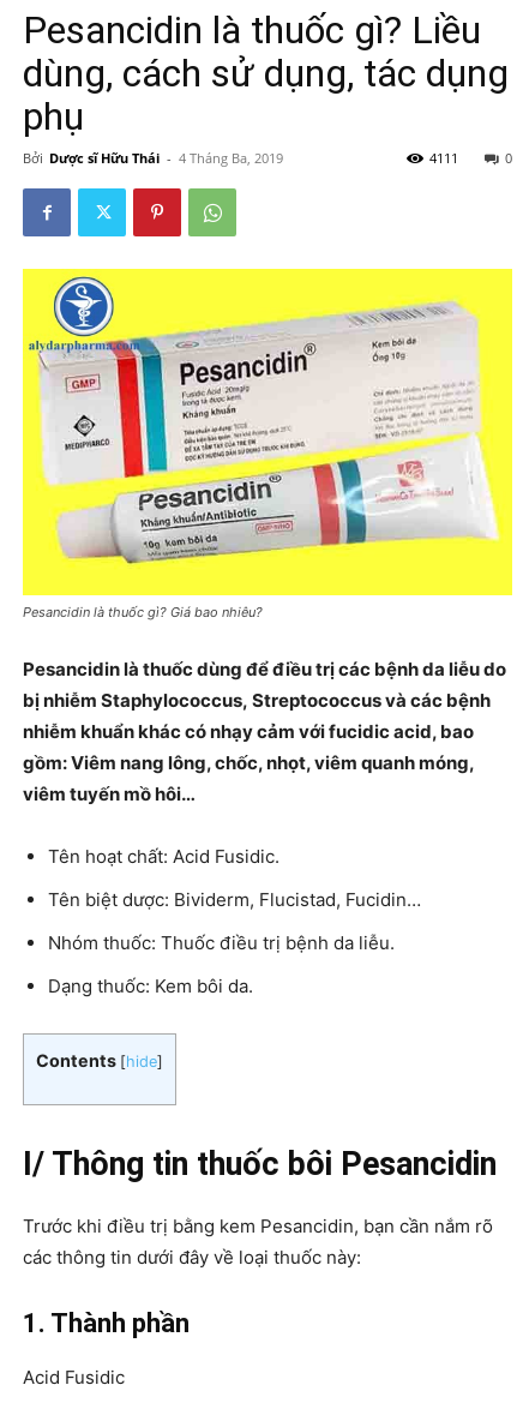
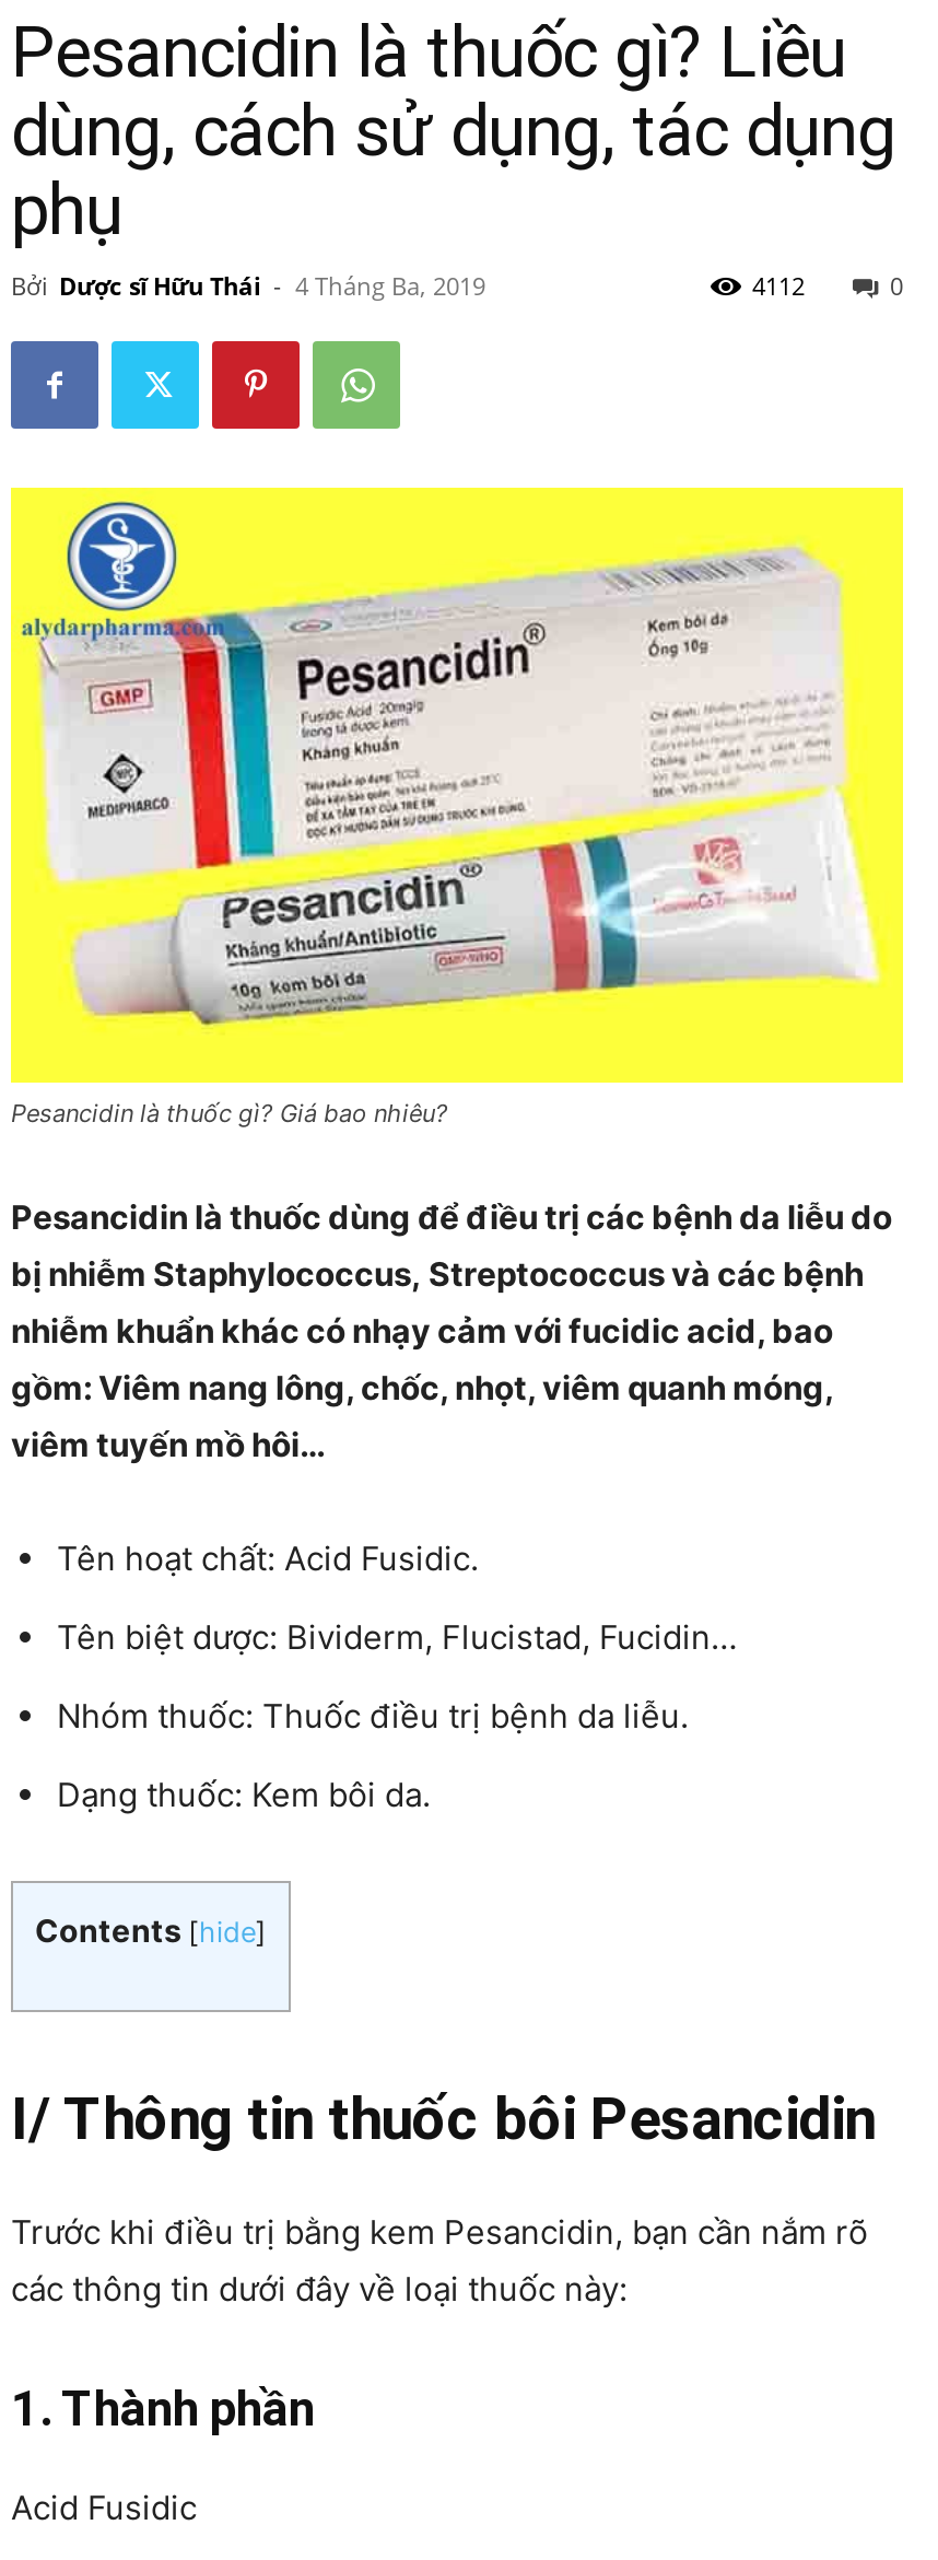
[429,149,458,167] 4111 -> [752,269,805,302] 4112

